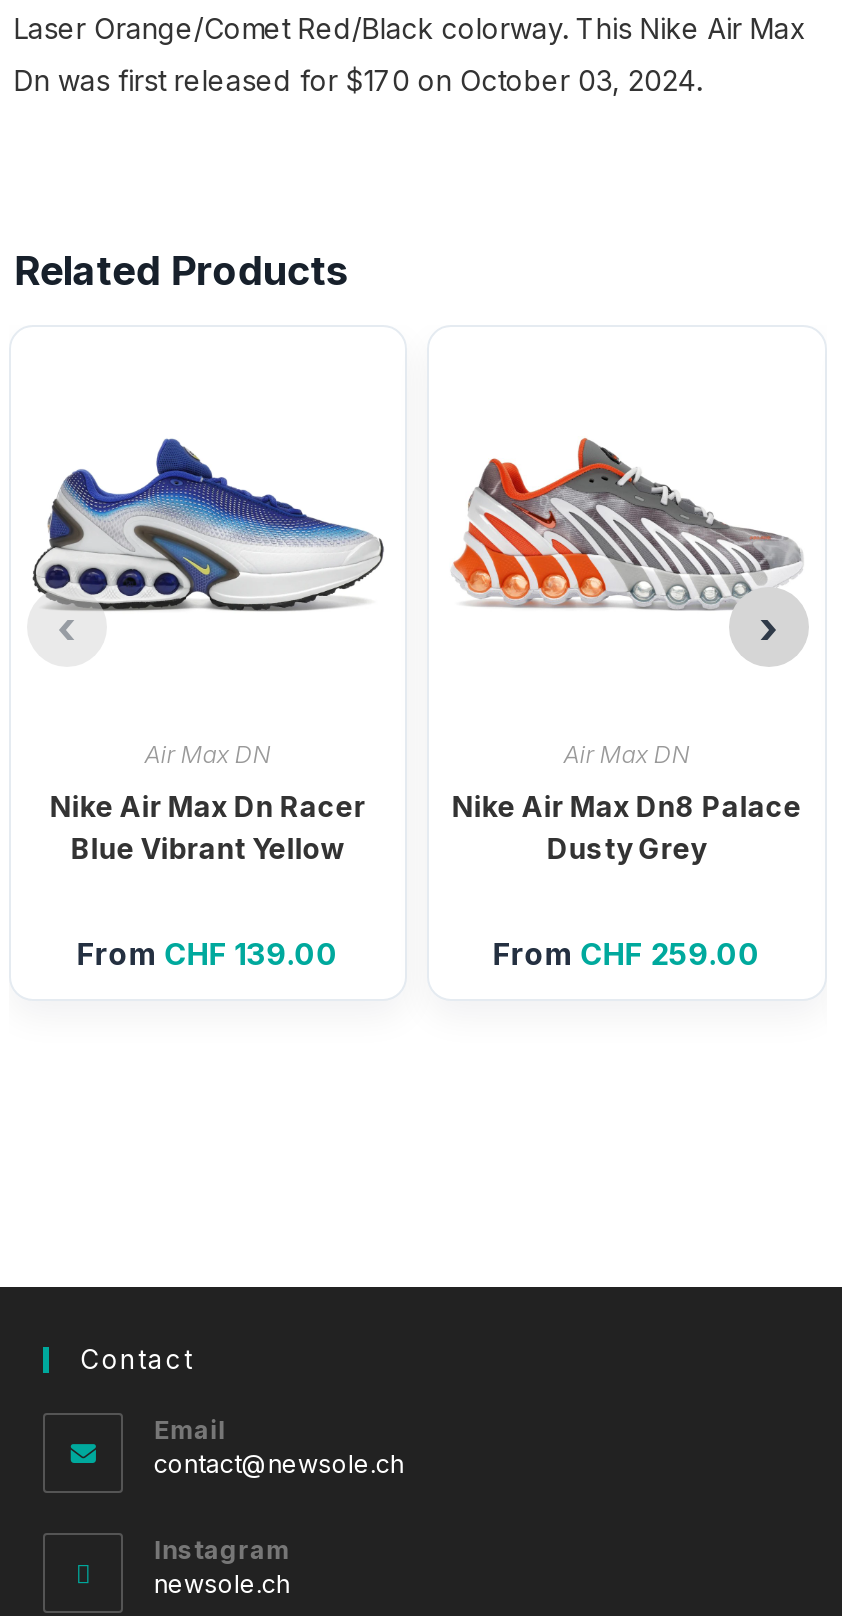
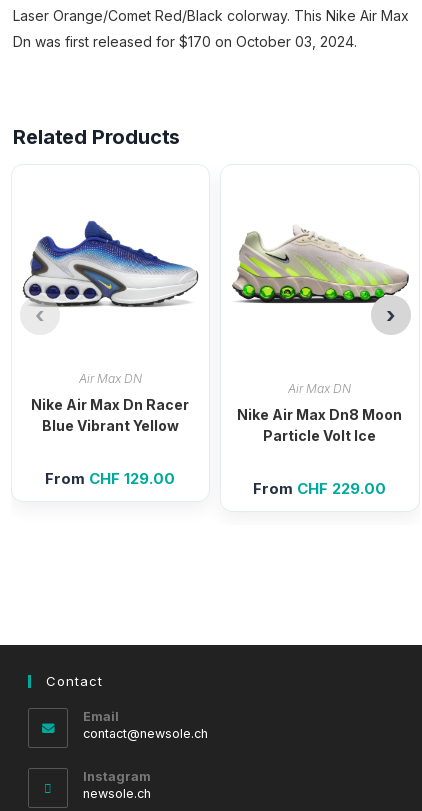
[453,437,805,611] [image] -> [232,221,410,306] [image]
[451,788,801,864] Nike Air Max Dn8 Palace | Dusty Grey -> [237,406,402,444] Nike Air Max Dn8 Moon | Particle Volt Ice
[77,936,339,974] From CHF 139.00 -> [45,469,175,488] From CHF 129.00
[493,936,761,974] From CHF 259.00 -> [253,479,386,498] From CHF 229.00

